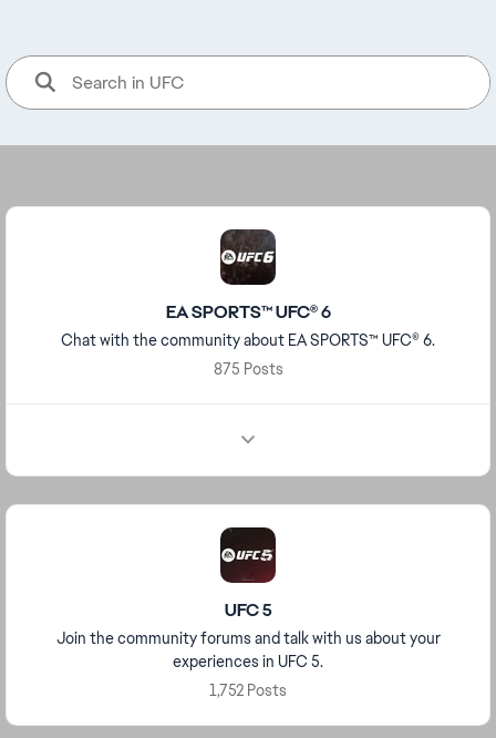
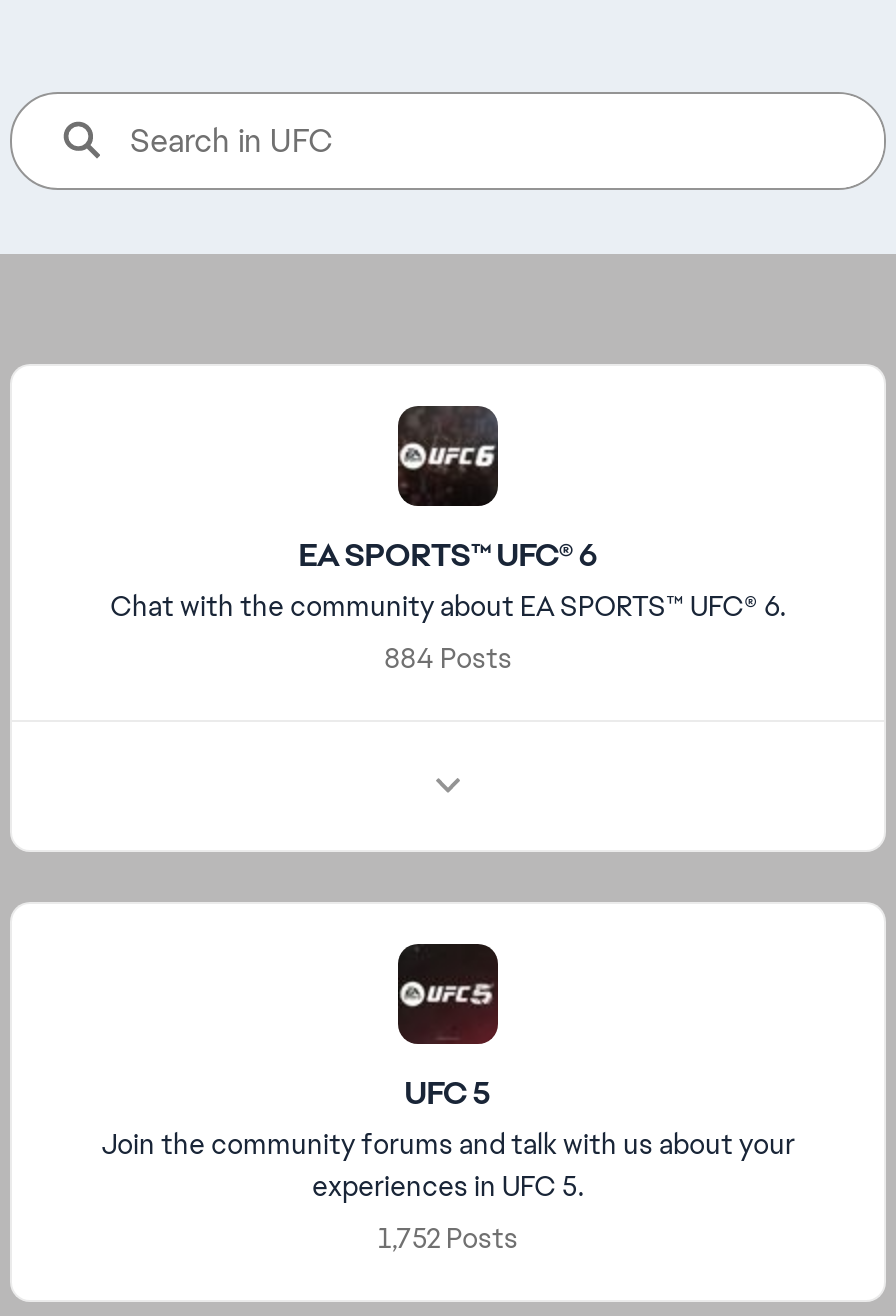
[213,359,283,379] 875 Posts -> [384,640,512,676] 884 Posts

